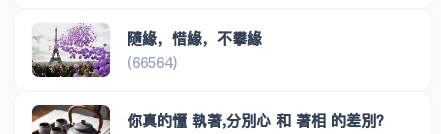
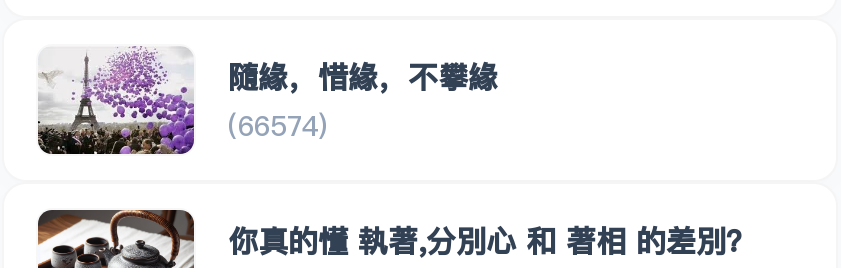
[127,52,177,72] (66564) -> [228,105,328,145] (66574)

